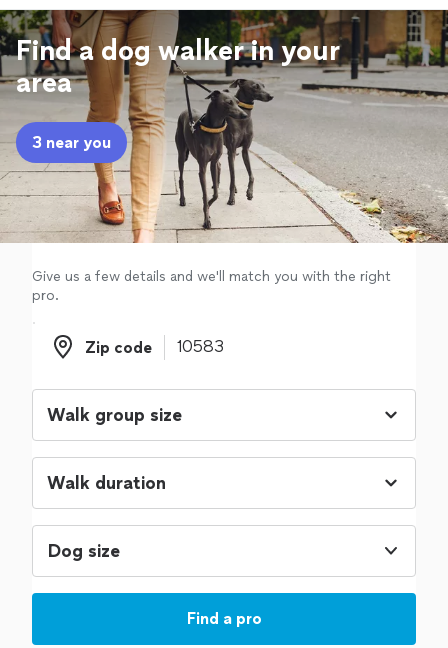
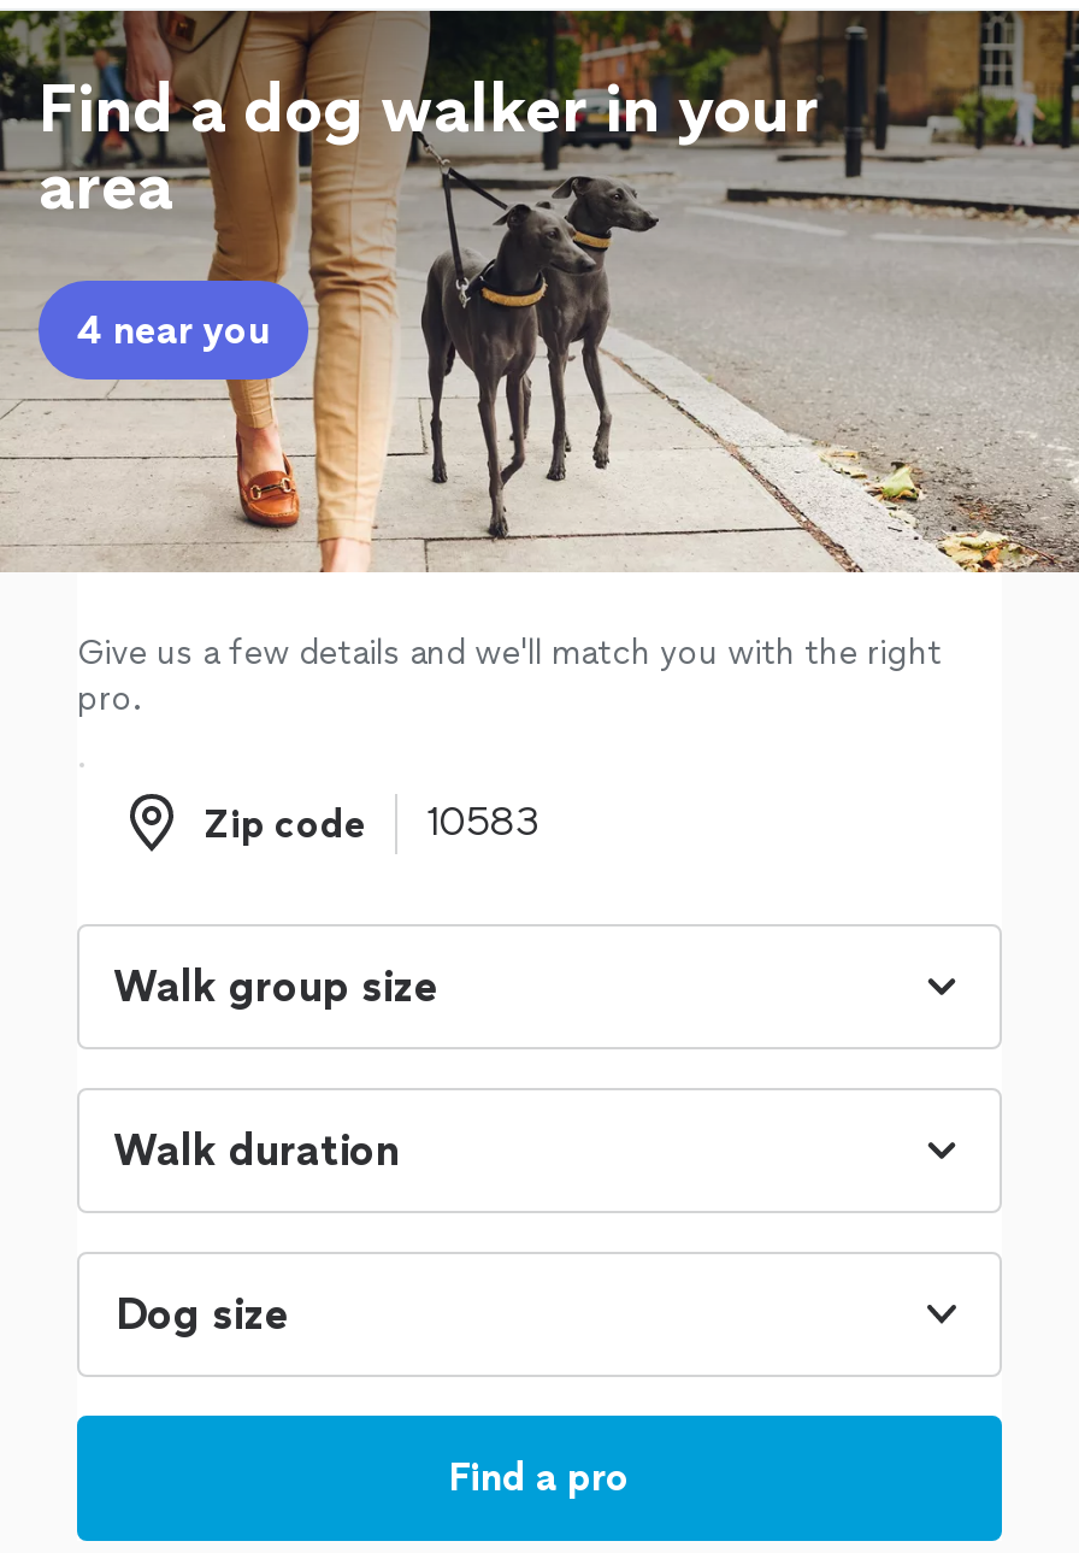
[32,133,111,152] 3 near you -> [77,307,270,353] 4 near you

